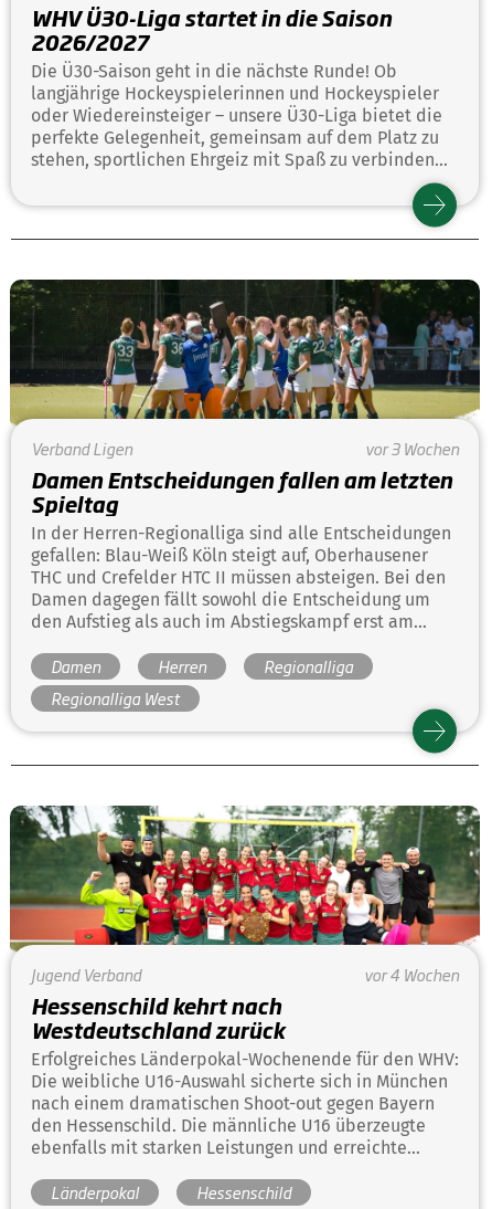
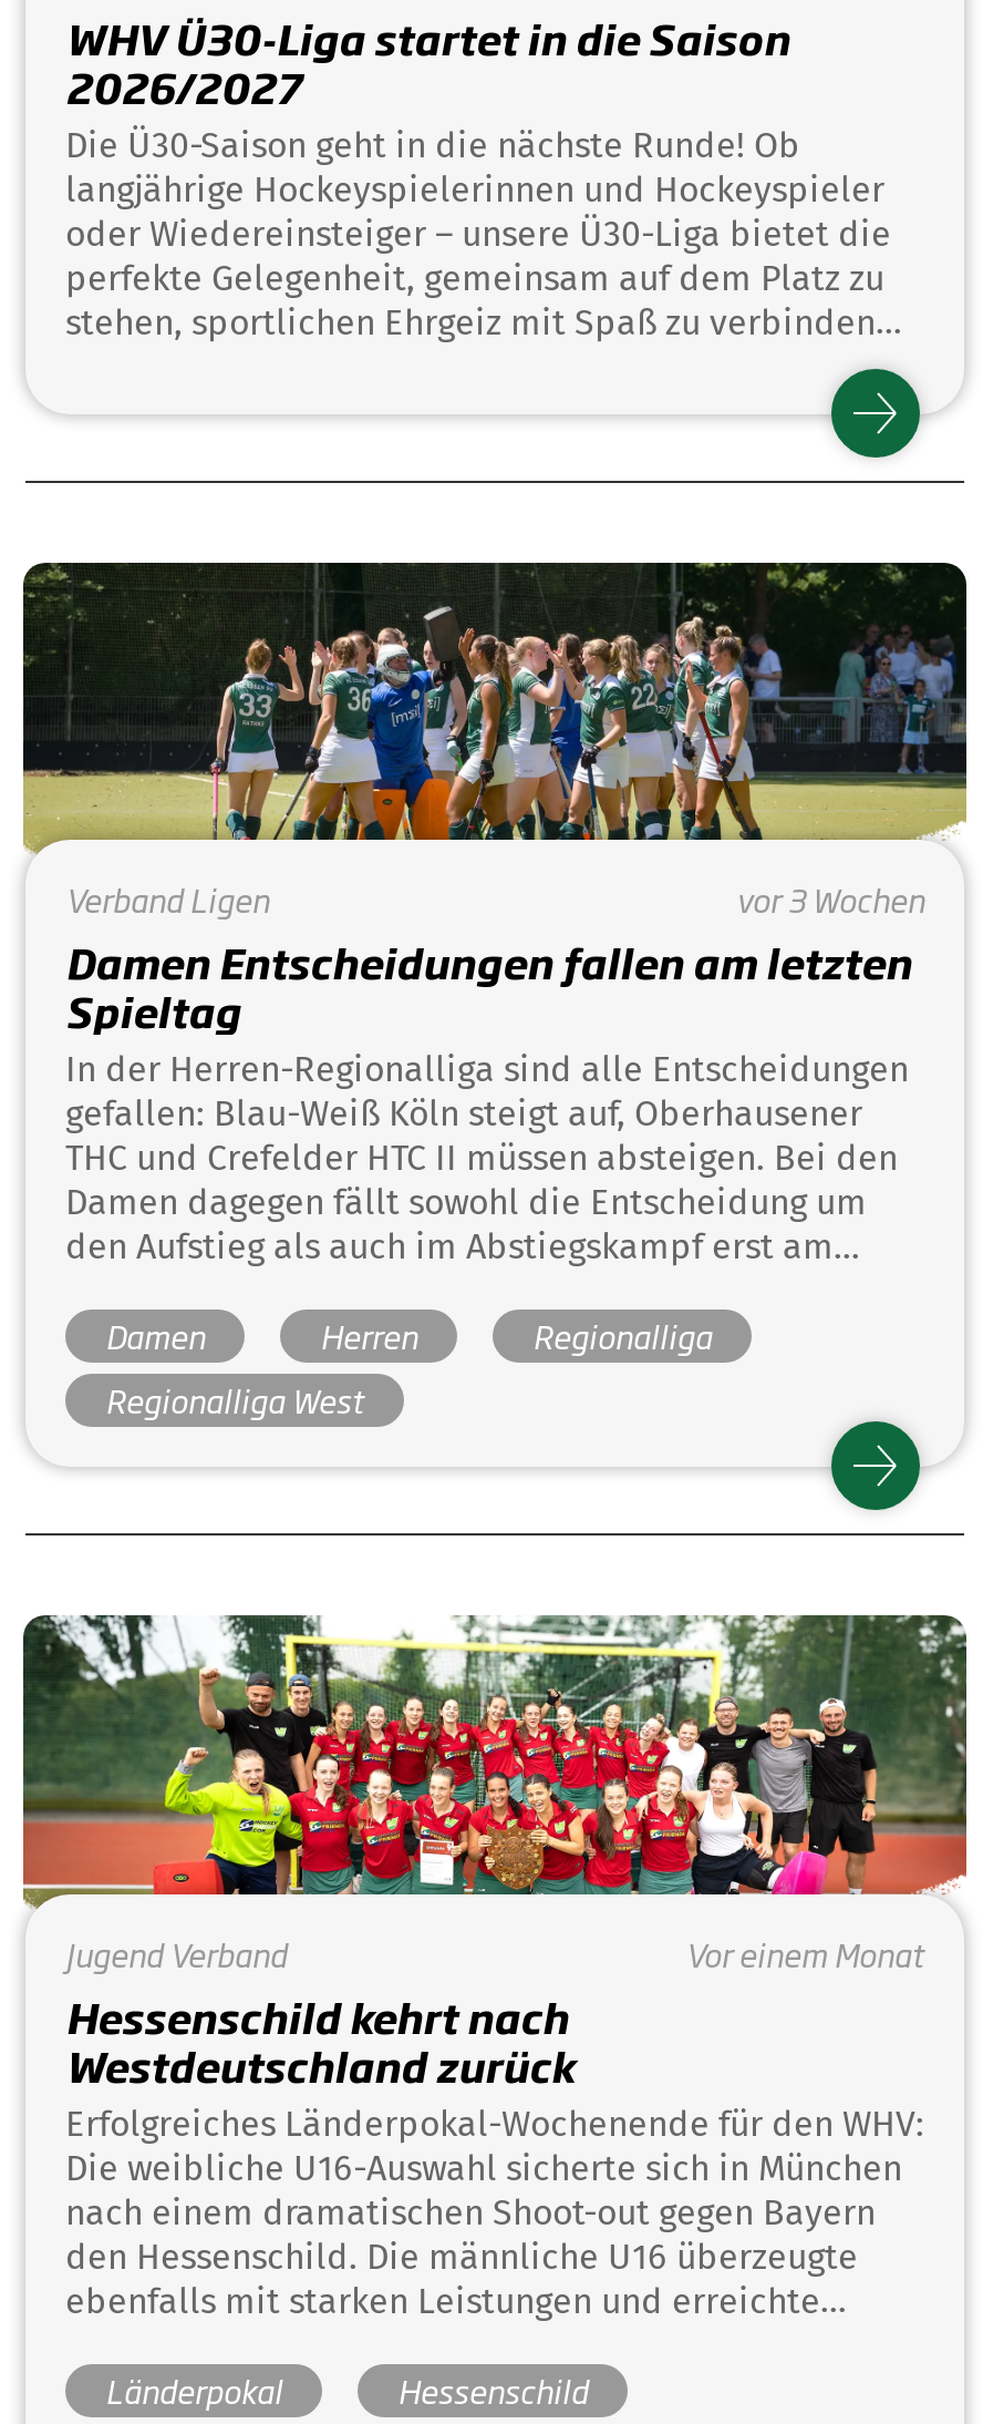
[364,962,459,985] vor 4 Wochen -> [685,1929,924,1975] Vor einem Monat

